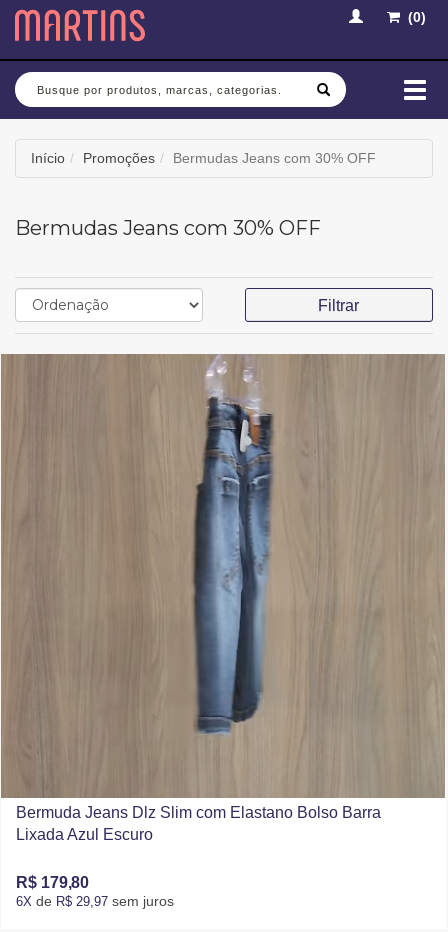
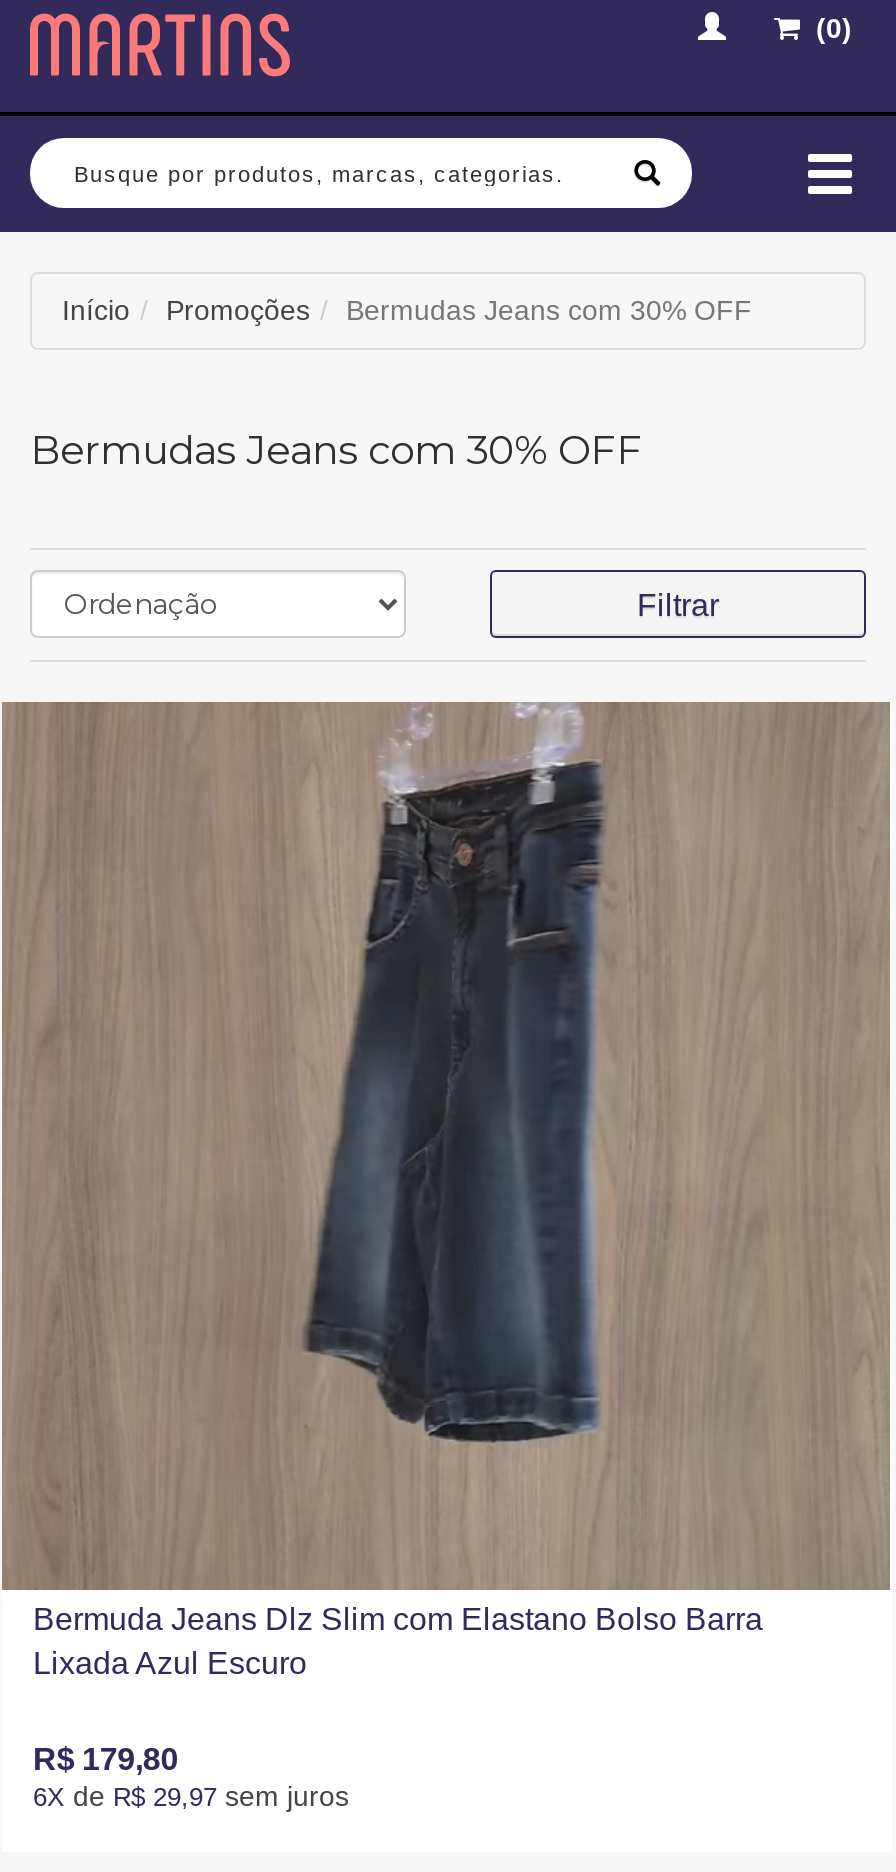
[153,354,301,736] [image] -> [304,702,604,1462] [image]

